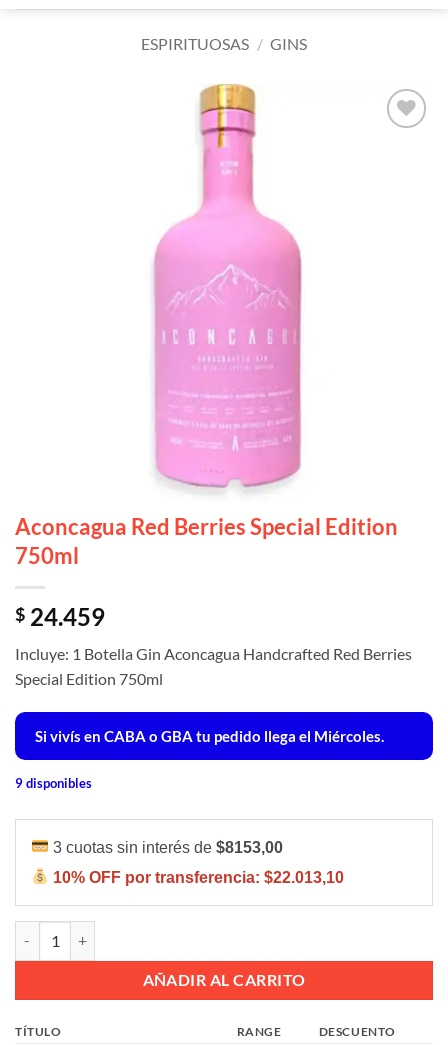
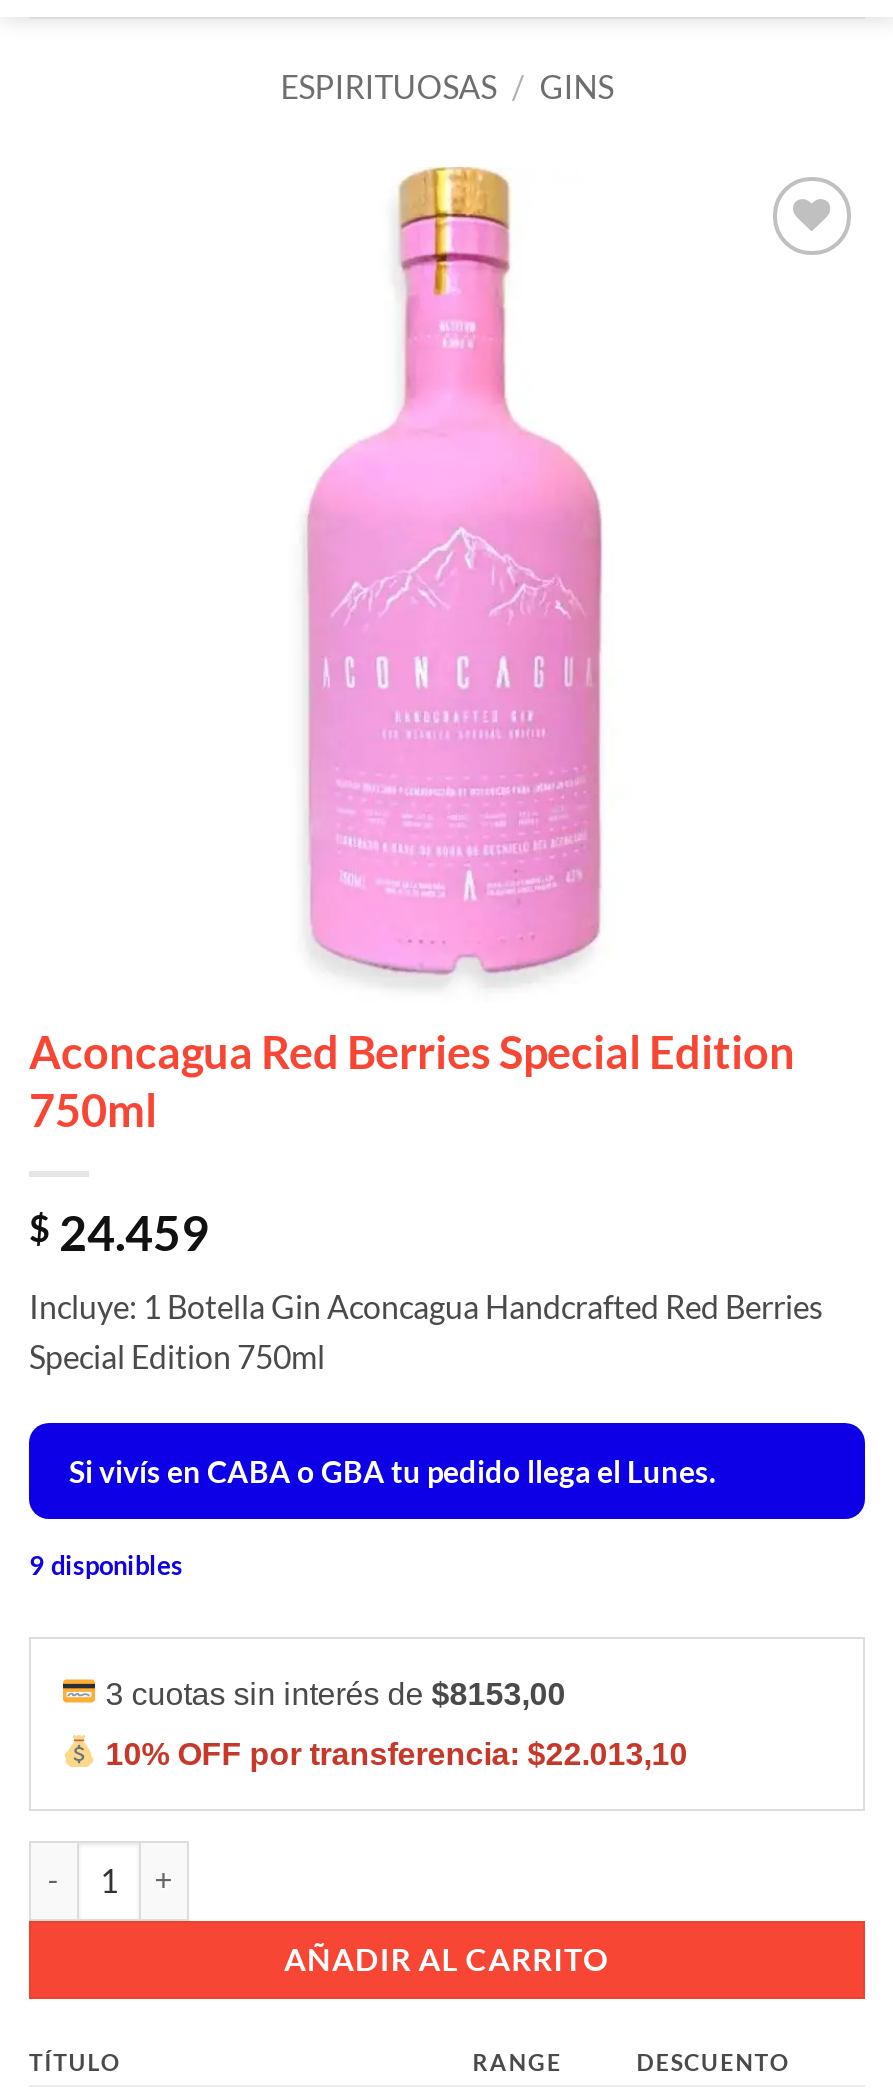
[35,727,384,745] Si vivís en CABA o GBA tu pedido llega el Miércoles. -> [69,1453,715,1489] Si vivís en CABA o GBA tu pedido llega el Lunes.

